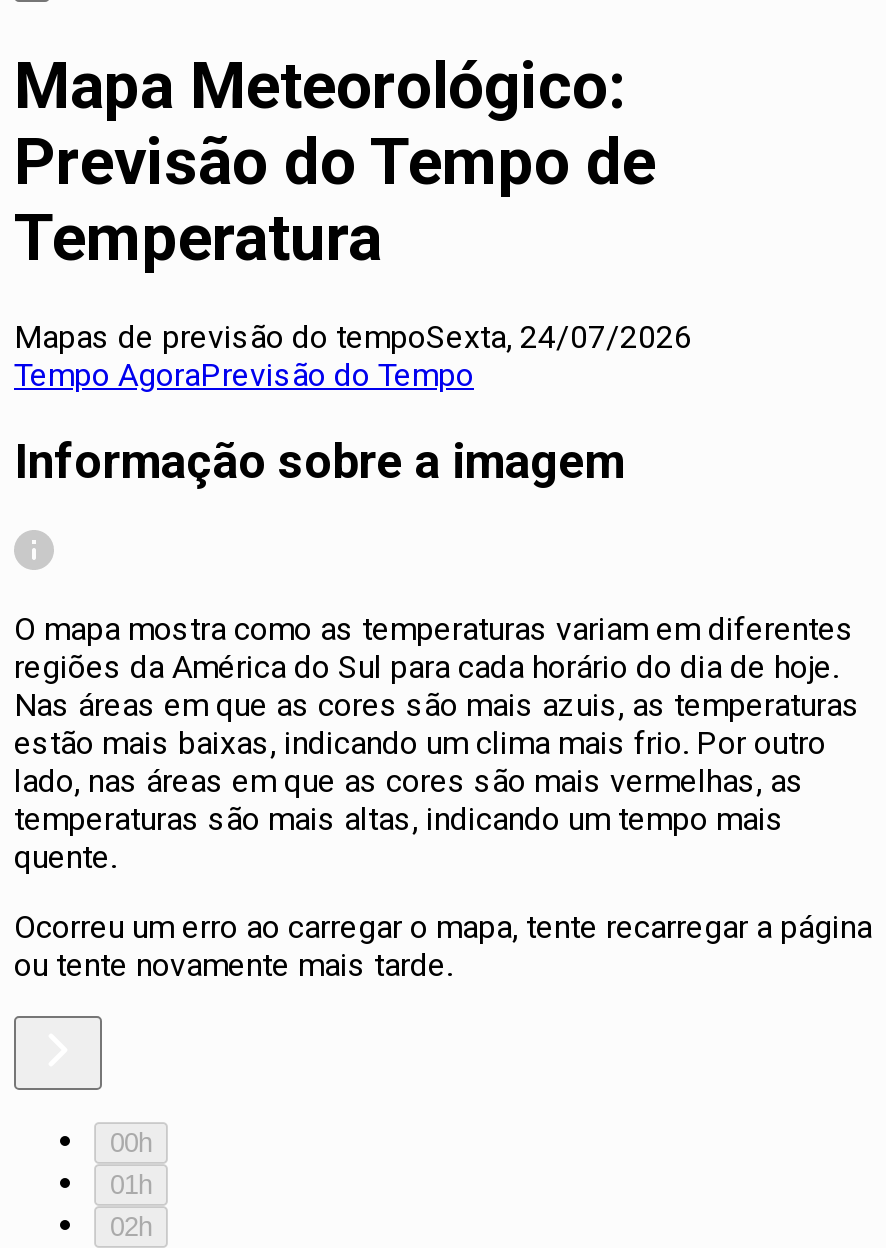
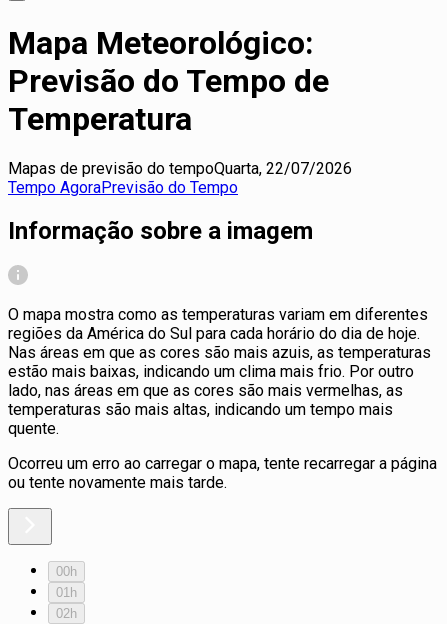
[14,318,692,356] Mapas de previsão do tempoSexta, 24/07/2026 -> [8,159,352,178] Mapas de previsão do tempoQuarta, 22/07/2026

